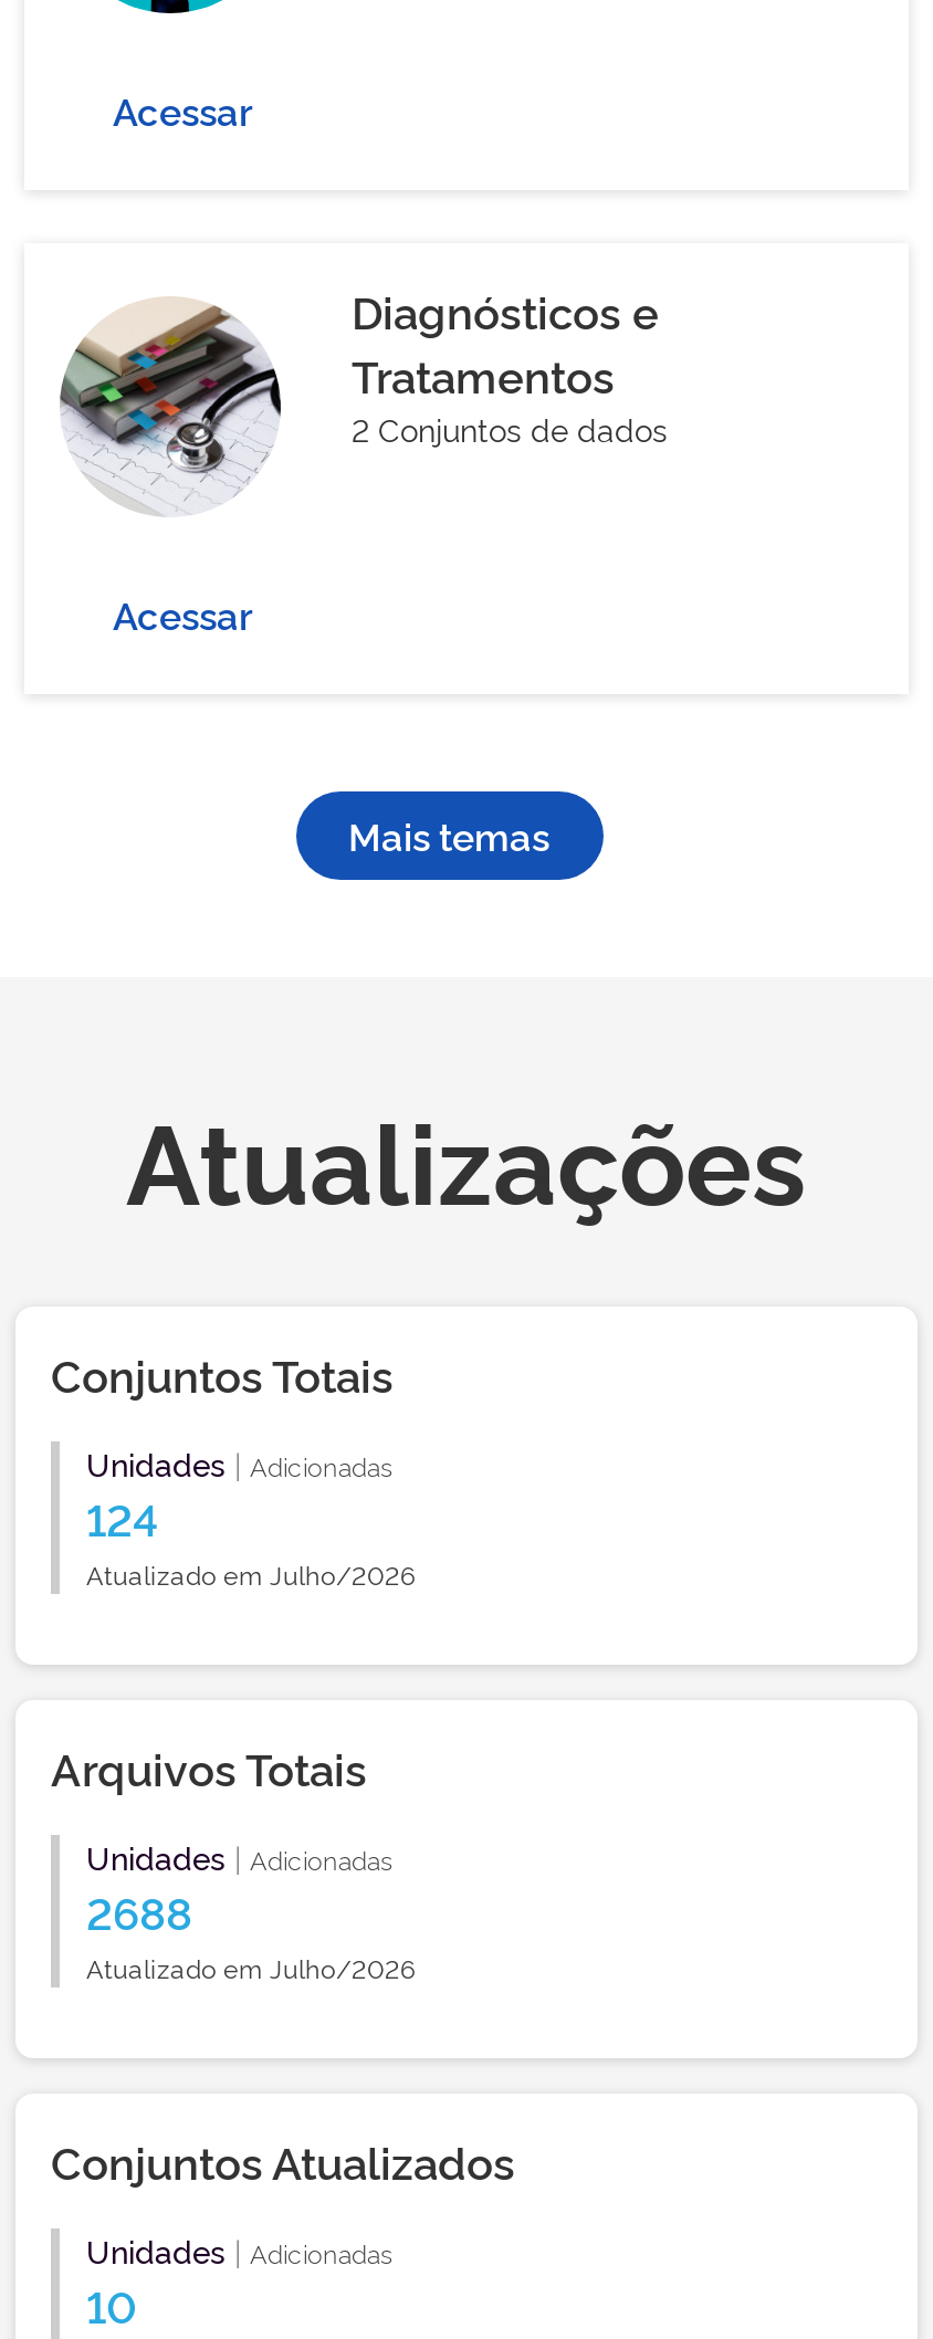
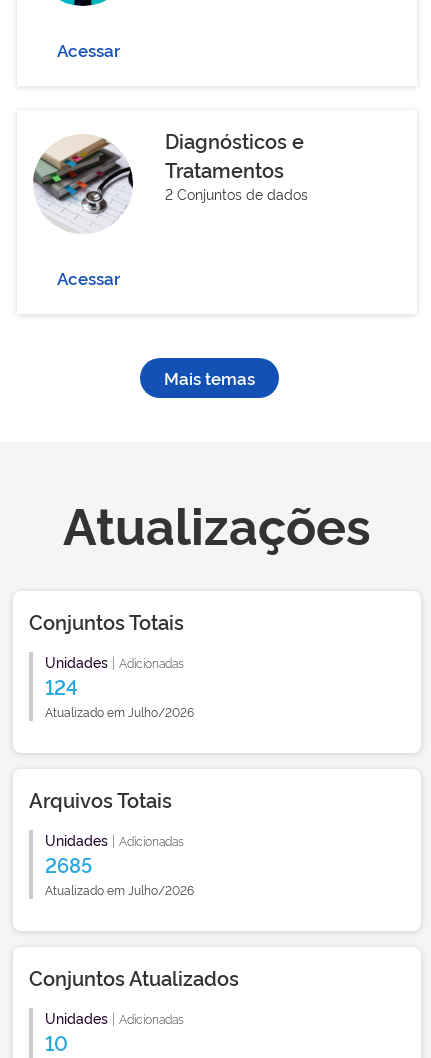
[86,1878,192,1940] 2688 -> [45,849,92,877] 2685

